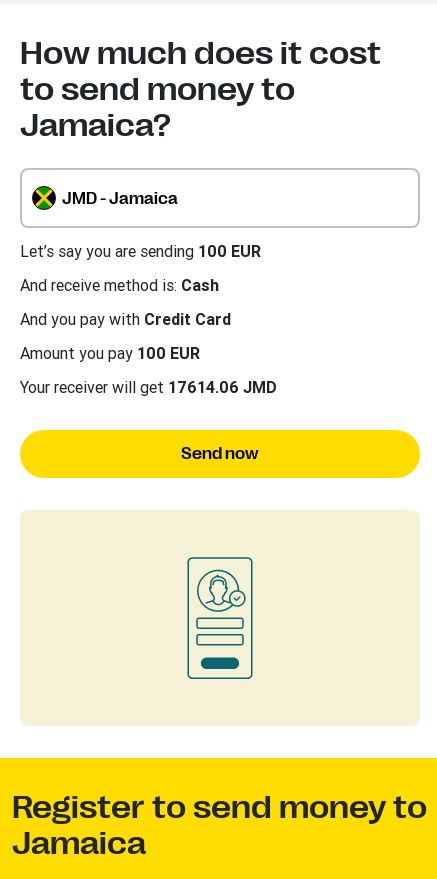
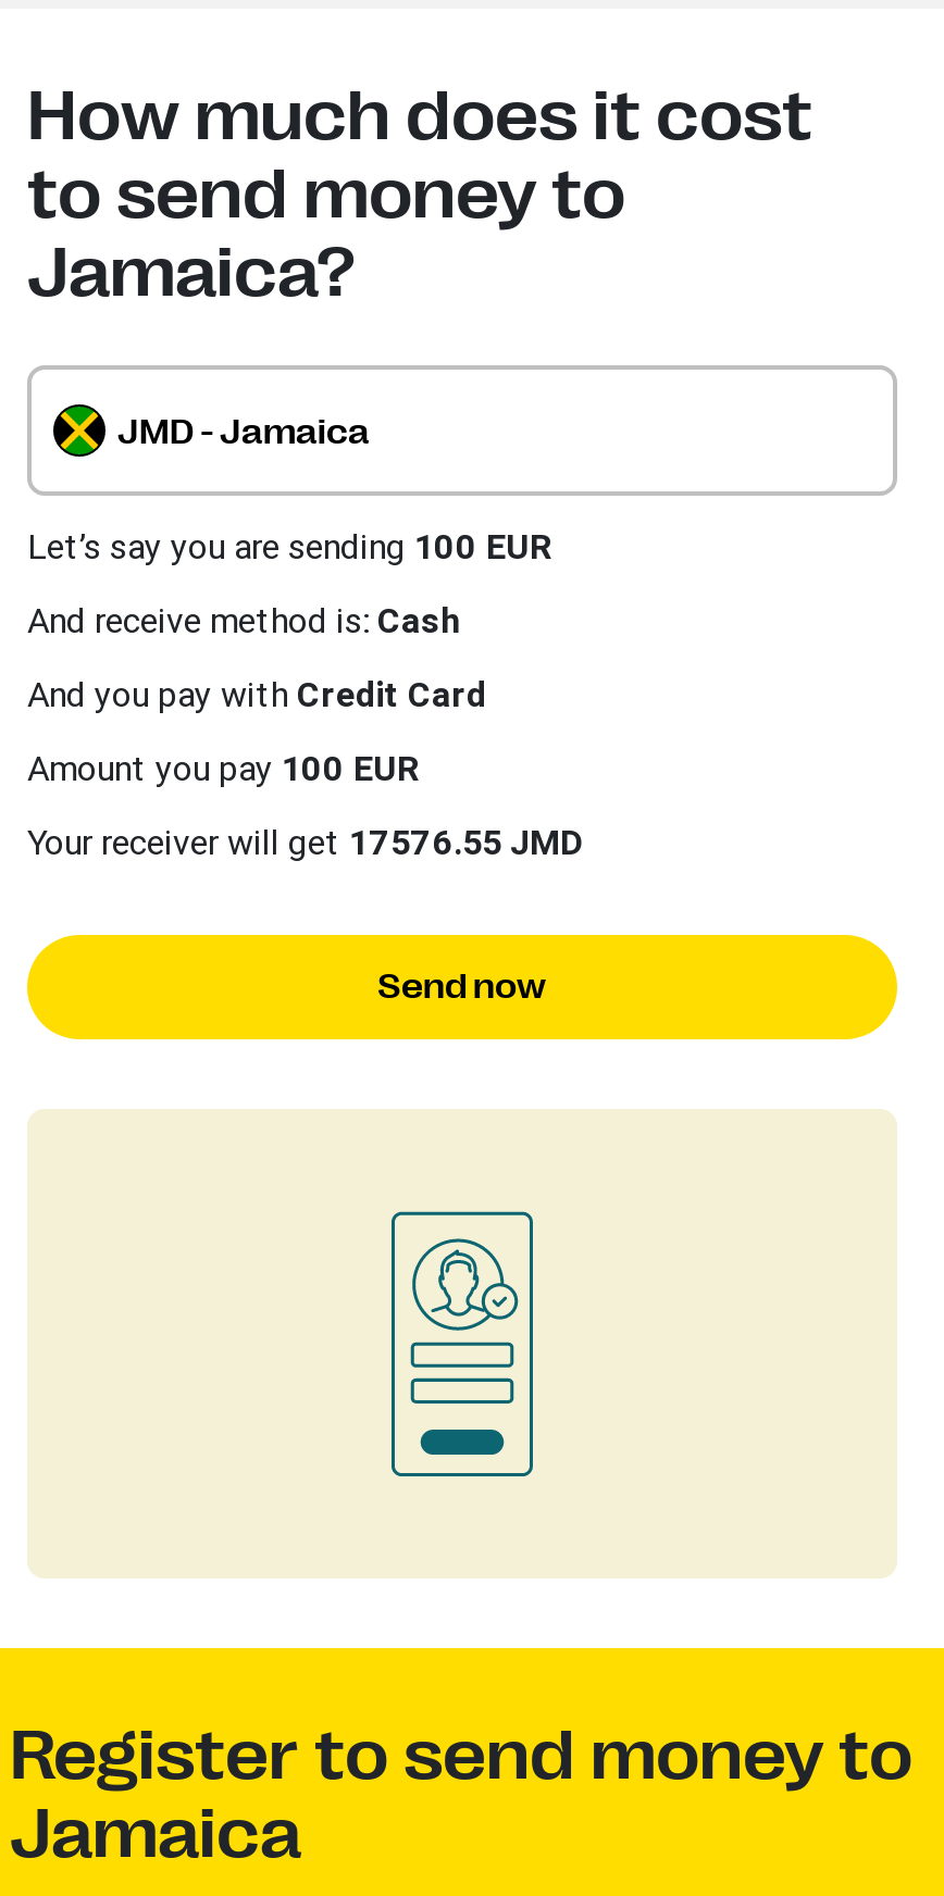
[20,376,277,396] Your receiver will get 17614.06 JMD -> [27,819,584,862] Your receiver will get 17576.55 JMD

